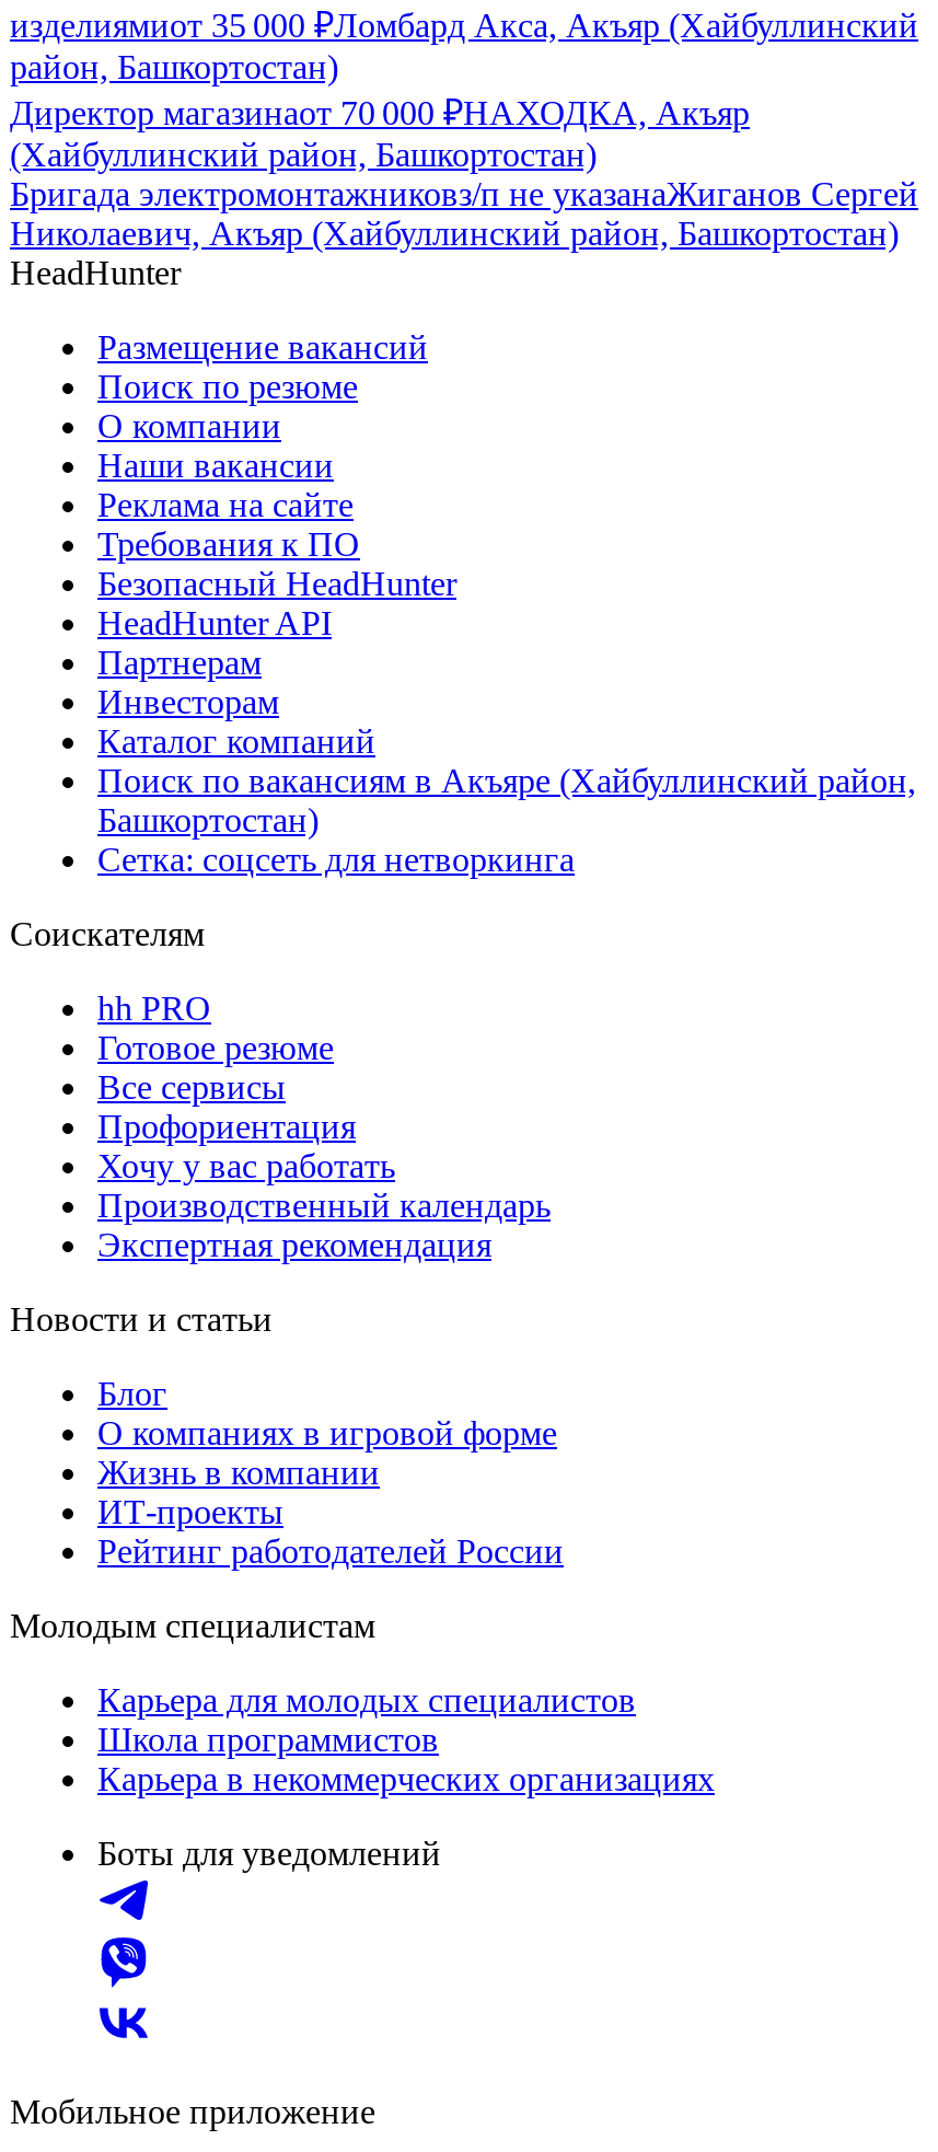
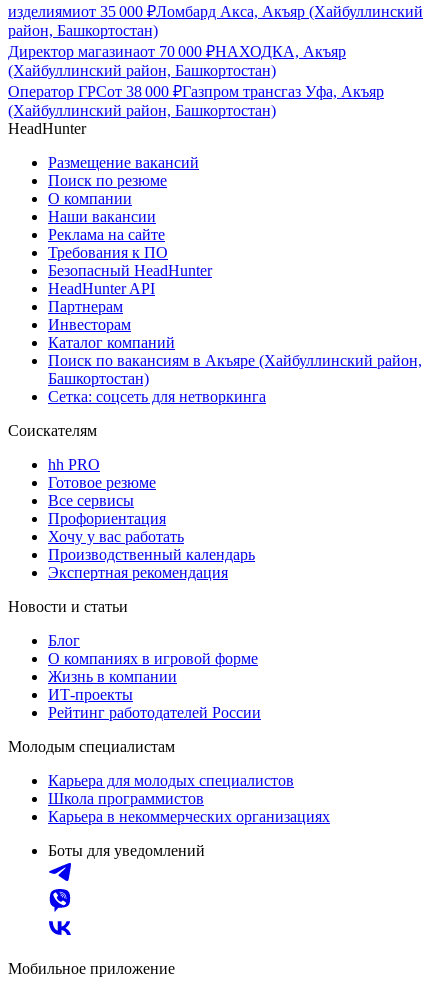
[10,175,918,252] Бригада электромонтажниковз/п не указанаЖиганов Сергей | Николаевич, Акъяр (Хайбуллинский район, Башкортостан) -> [8,83,384,119] Оператор ГРСот 38 000 ₽Газпром трансгаз Уфа, Акъяр | (Хайбуллинский район, Башкортостан)

